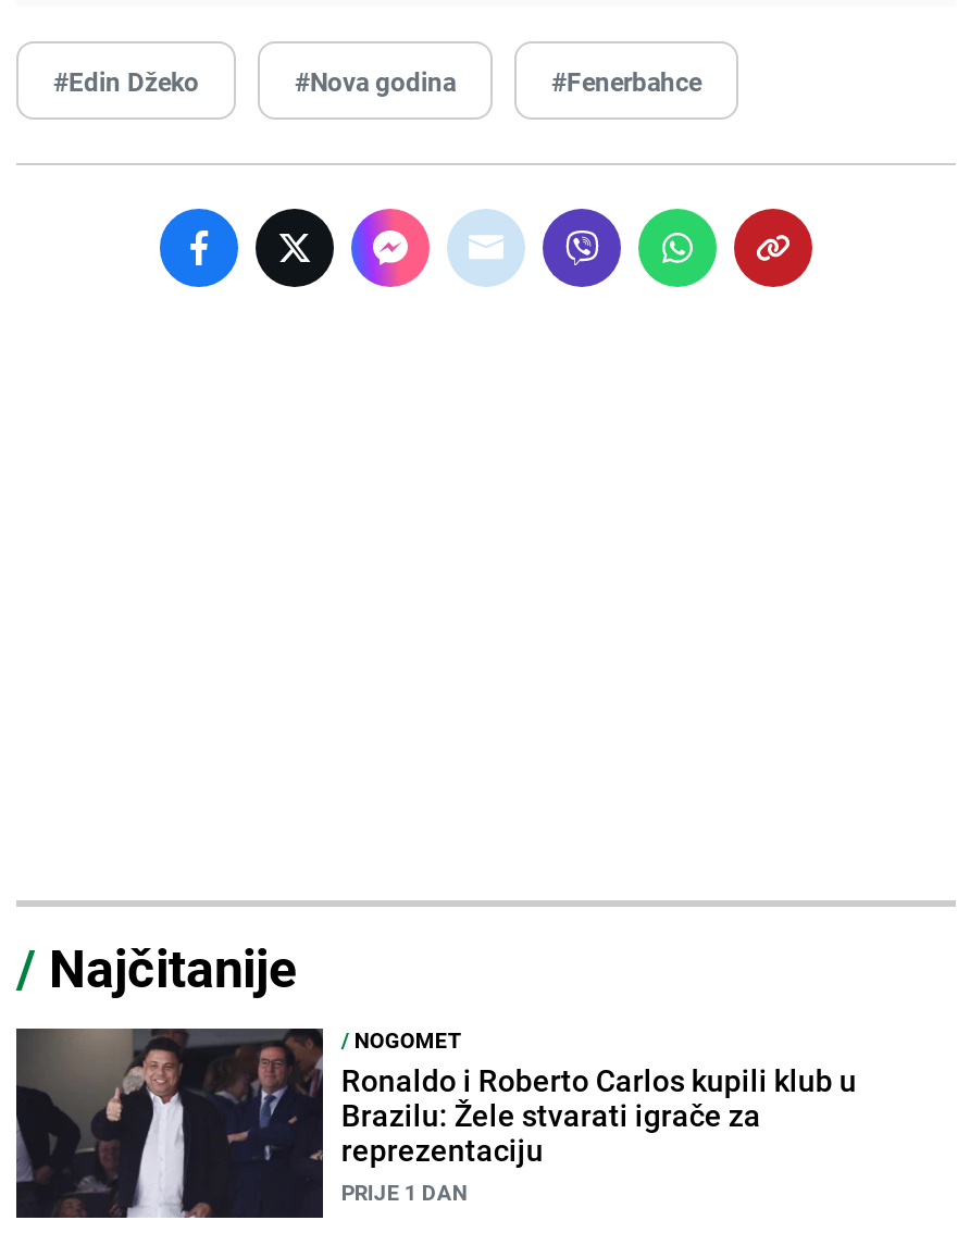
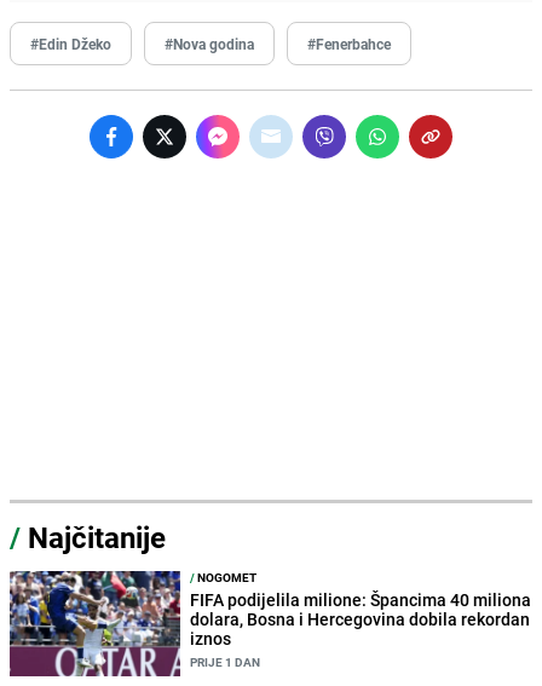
[16,1026,856,1220] [image] | Ronaldo i Roberto Carlos kupili klub u | Brazilu: Žele stvarati igrače za | reprezentaciju -> [8,570,531,678] [image] | FIFA podijelila milione: Špancima 40 miliona | dolara, Bosna i Hercegovina dobila rekordan | iznos

